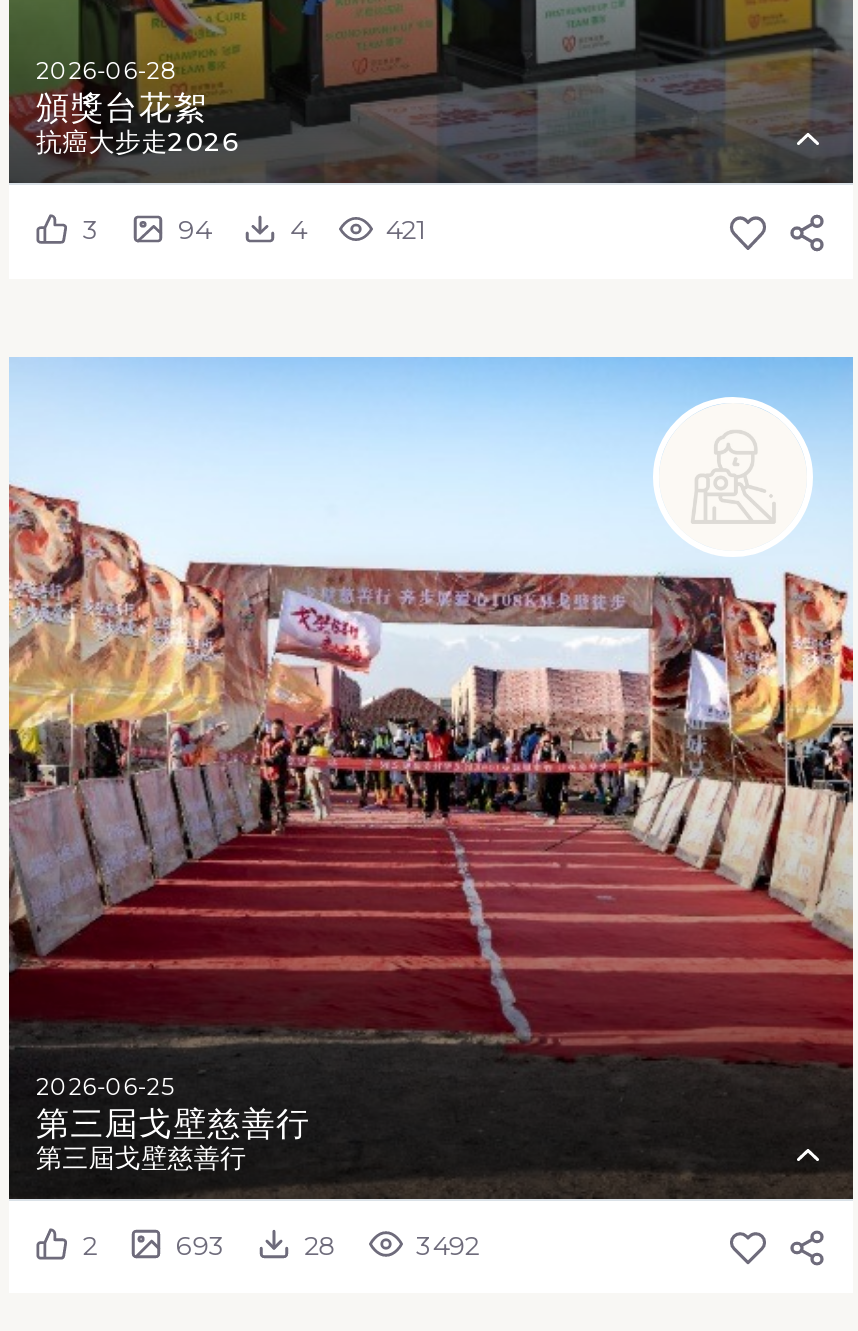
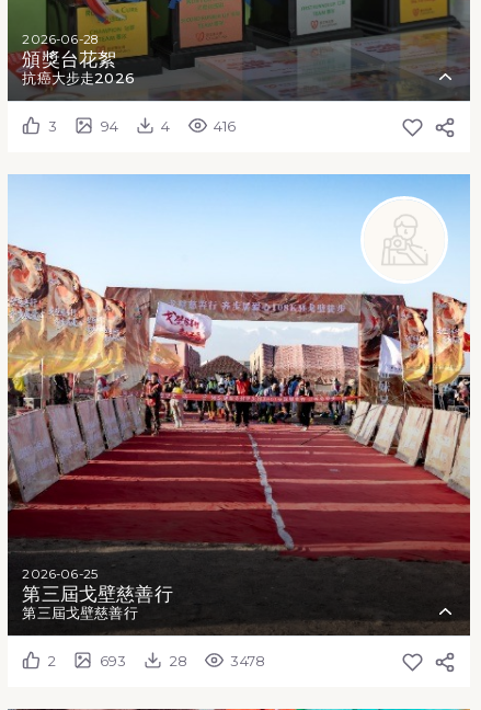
[385,214,424,246] 421 -> [214,117,236,135] 416
[416,1229,479,1261] 3492 -> [231,652,265,669] 3478

